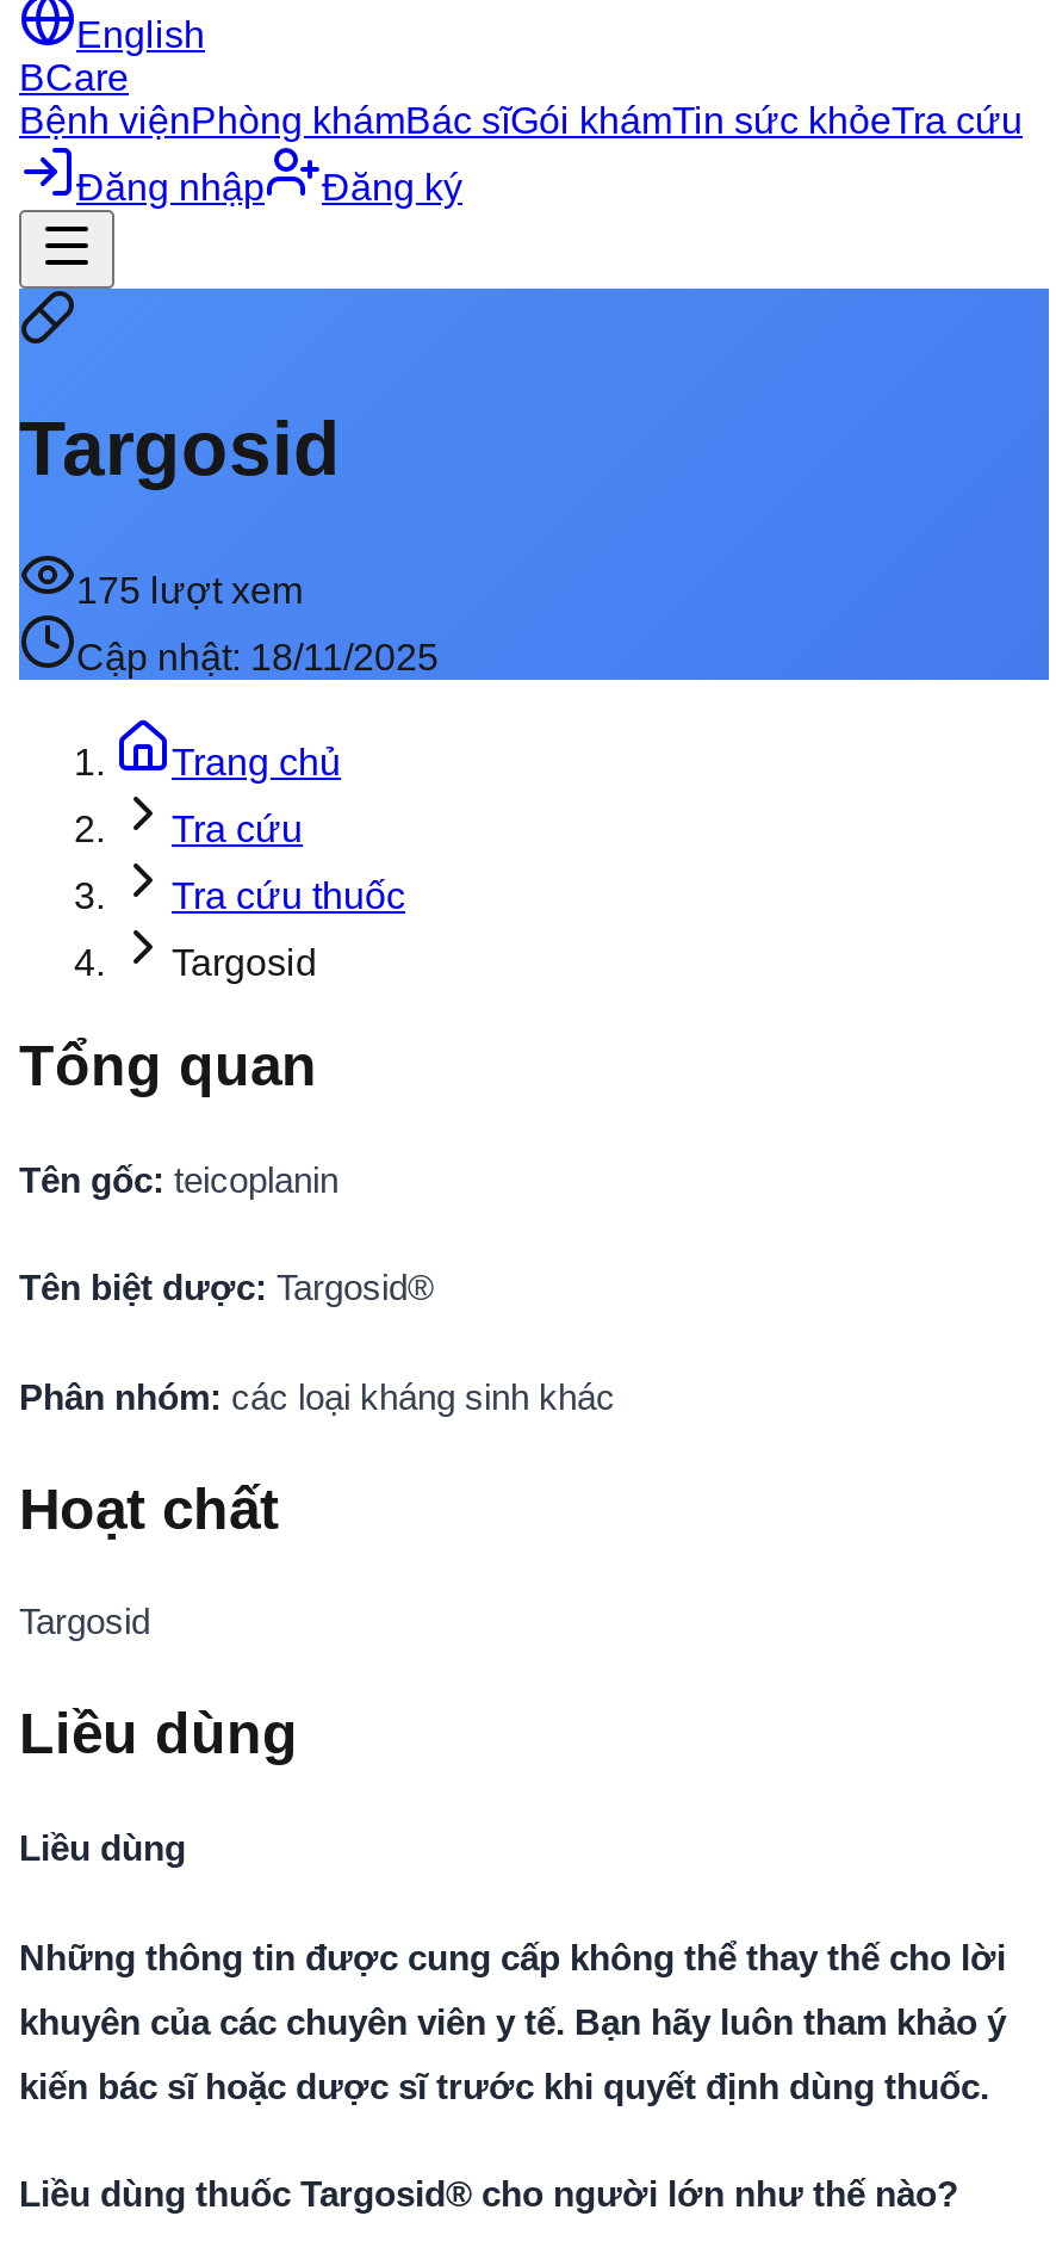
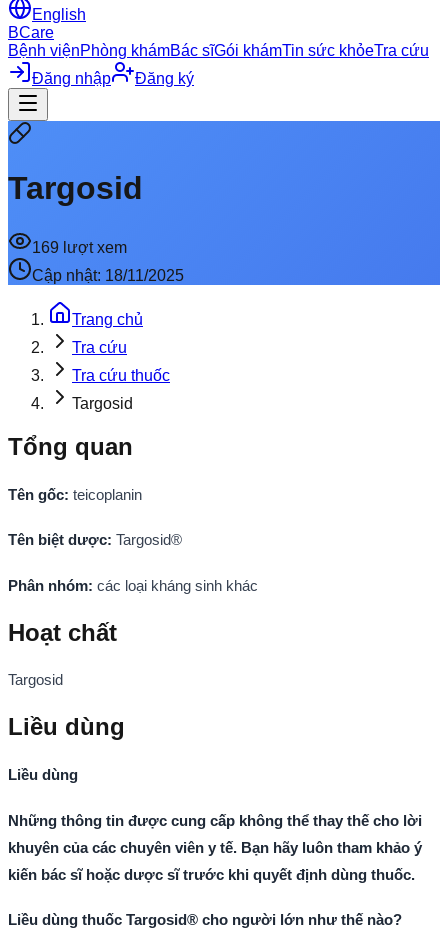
[76,570,303,610] 175 lượt xem -> [32,239,127,256] 169 lượt xem

